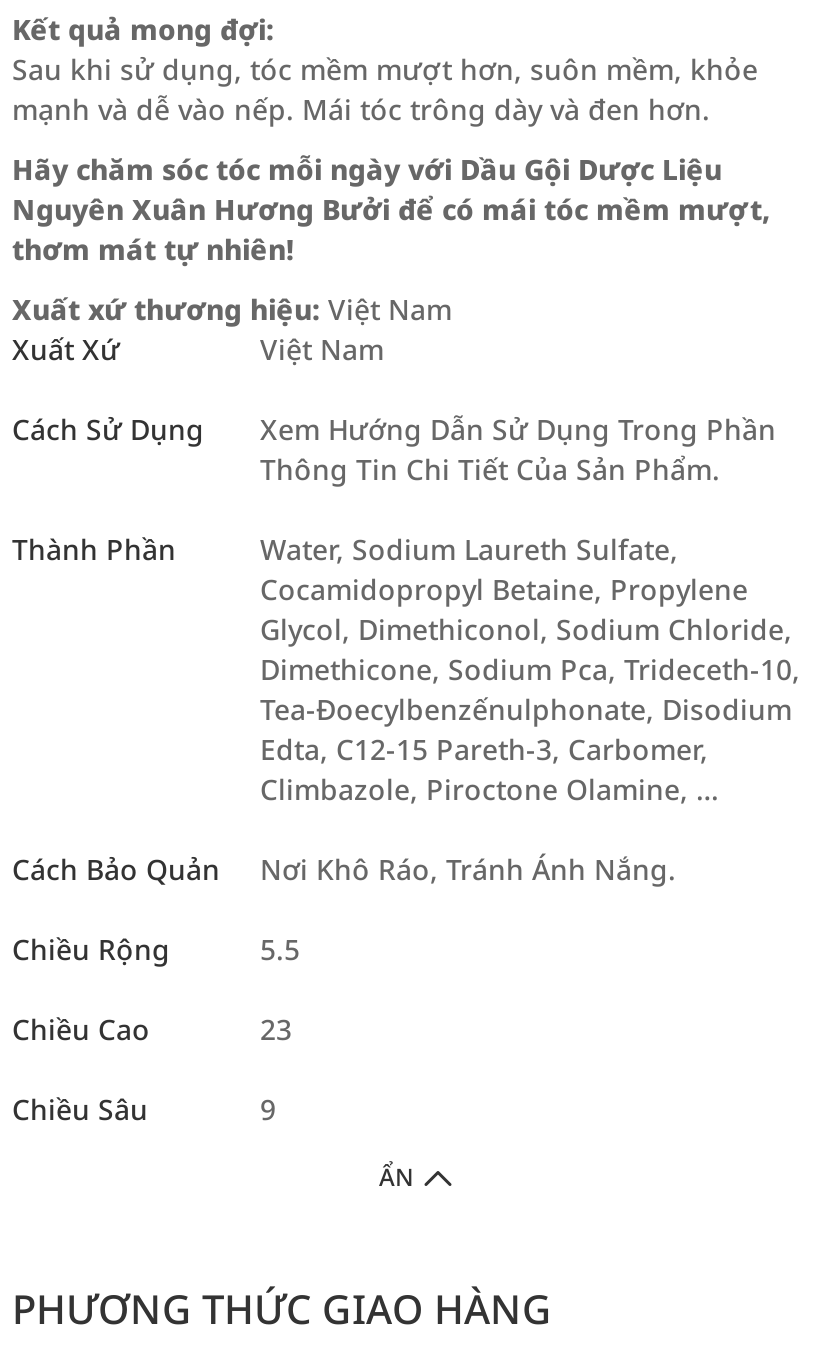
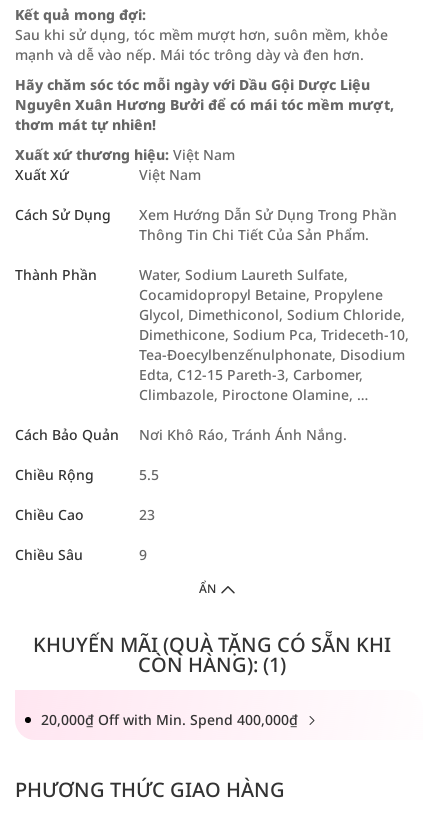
none -> [32,631,390,729] KHUYẾN MÃI (QUÀ TẶNG CÓ SẴN KHI | CÒN HÀNG): (1) | 20,000₫ Off with Min. Spend 400,000₫

